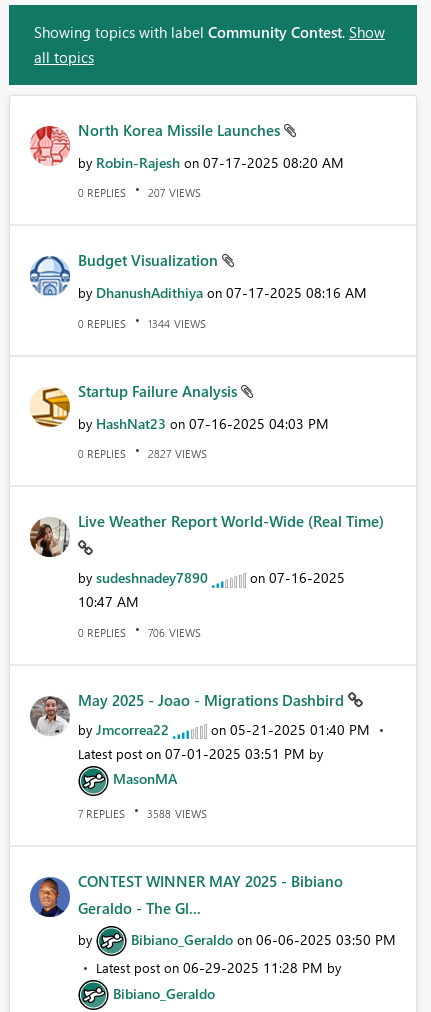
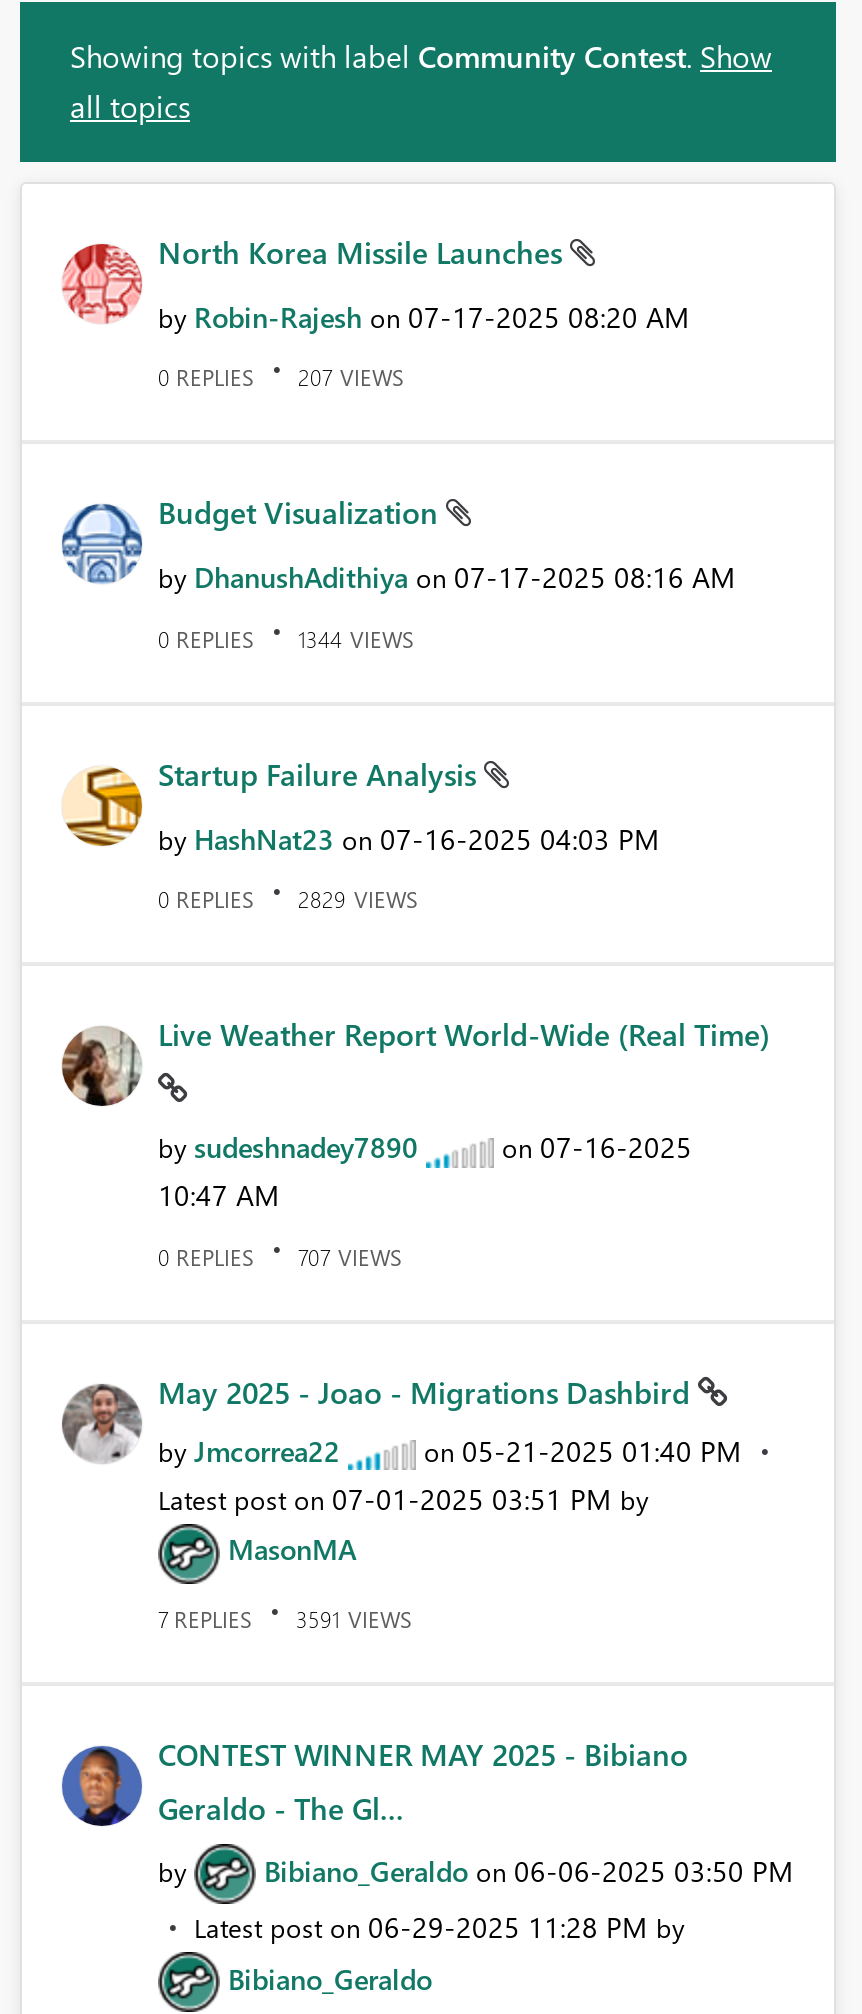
[78,446,207,461] 0 REPLIES 2827 VIEWS -> [158,884,418,914] 0 REPLIES 2829 VIEWS
[78,625,201,640] 0 REPLIES 706 VIEWS -> [158,1242,402,1272] 0 REPLIES 707 VIEWS
[78,806,207,821] 7 REPLIES 3588 VIEWS -> [158,1604,412,1634] 7 REPLIES 3591 VIEWS

